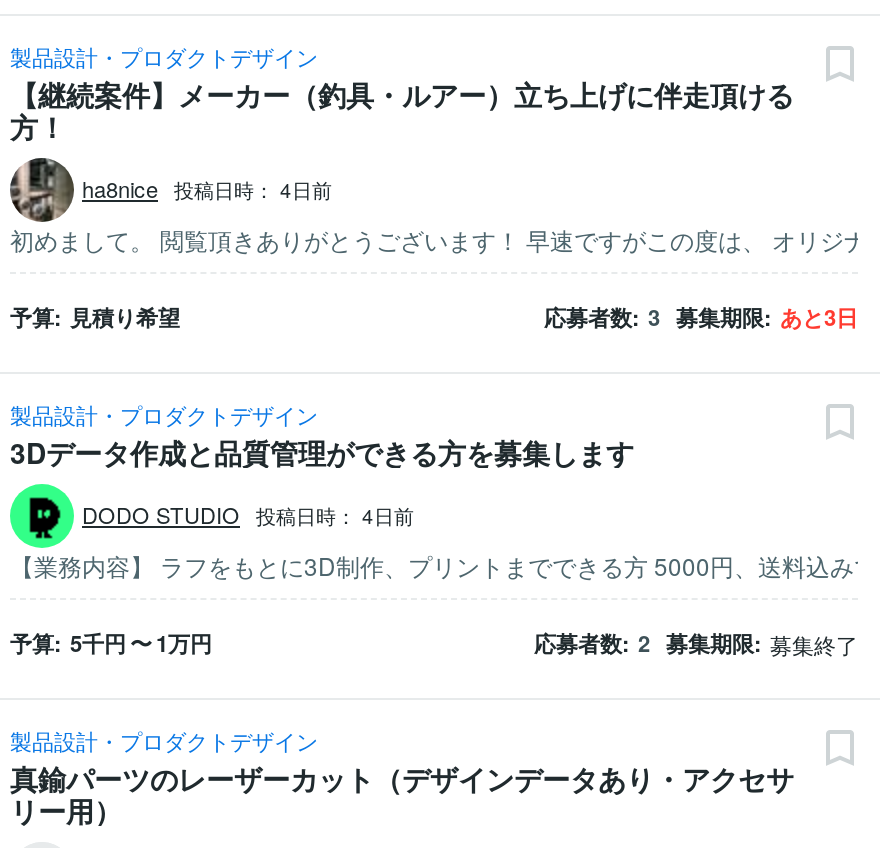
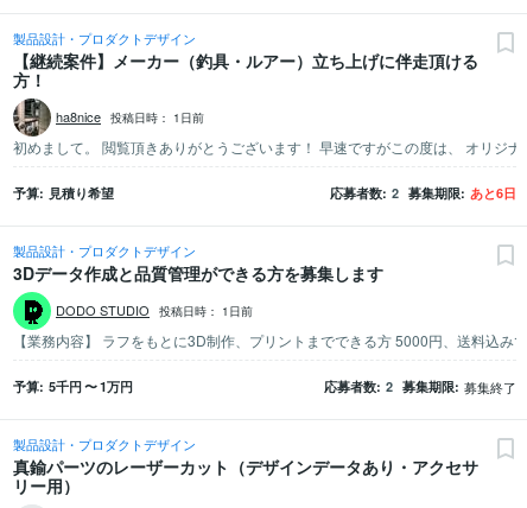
[82,173,332,205] ha8nice 投稿日時： 4日前 -> [56,107,204,126] ha8nice 投稿日時： 1日前
[544,302,858,332] 応募者数 3 募集期限 あと3日 -> [330,184,516,202] 応募者数 2 募集期限 あと6日
[82,499,414,531] DODO STUDIO 投稿日時： 4日前 -> [56,301,253,320] DODO STUDIO 投稿日時： 1日前

